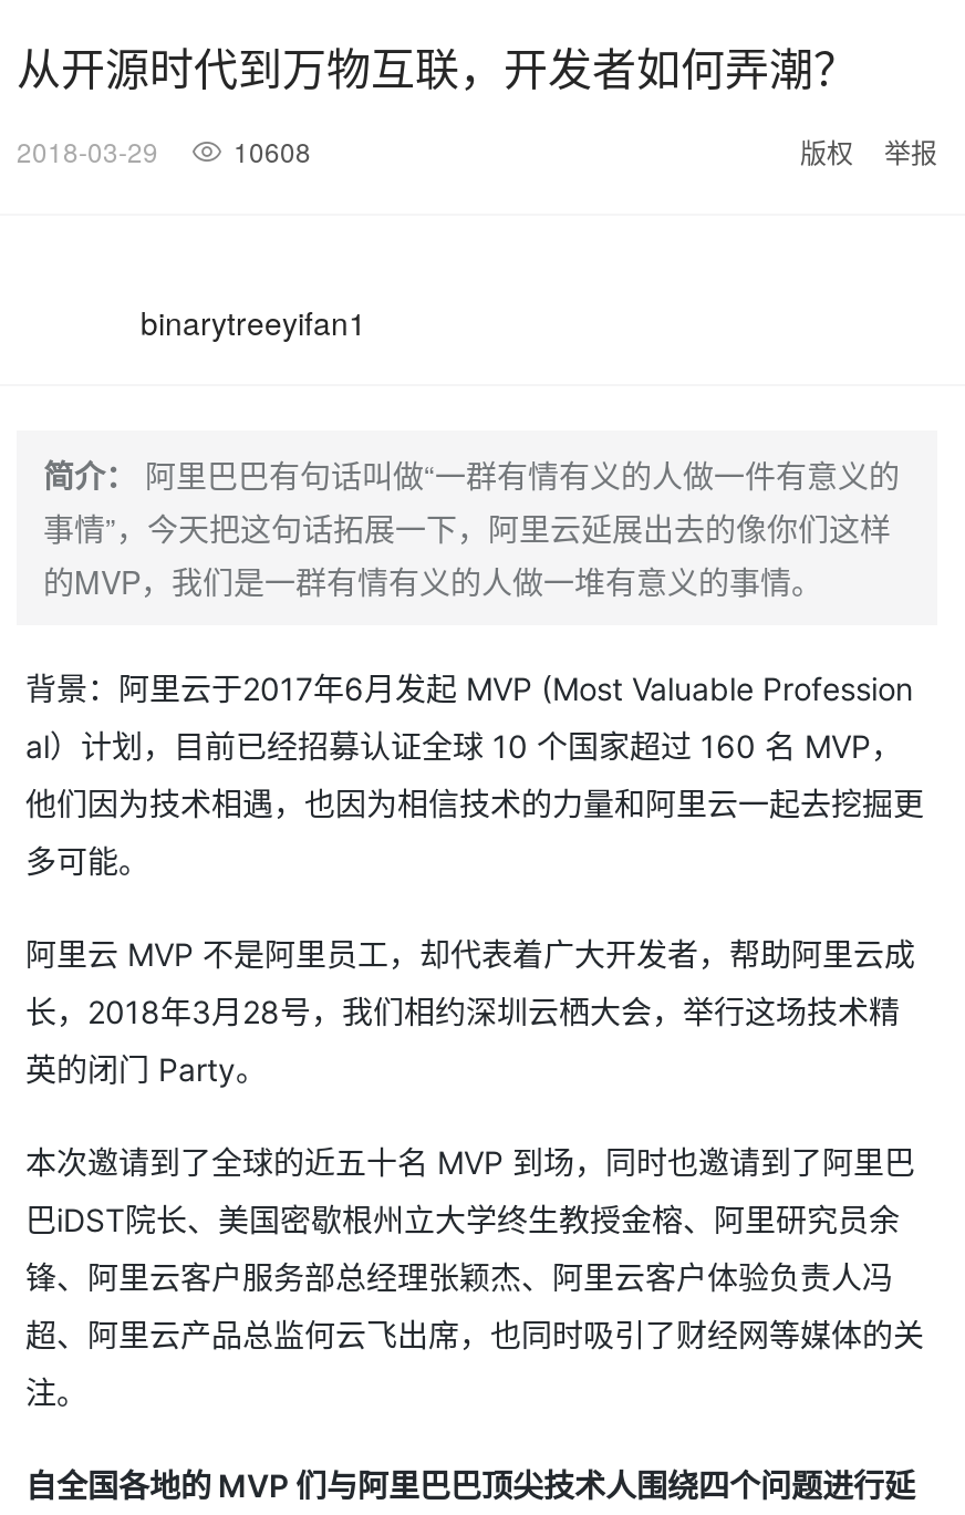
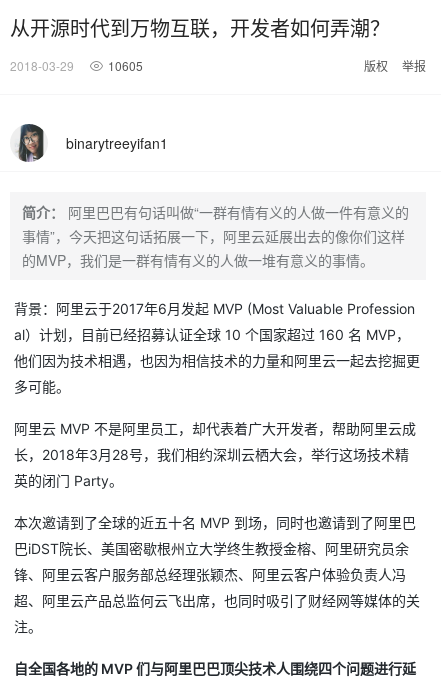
[17,132,311,169] 2018-03-29 10608 -> [10,57,143,74] 2018-03-29 10605
none -> [13,123,46,163] [image]

